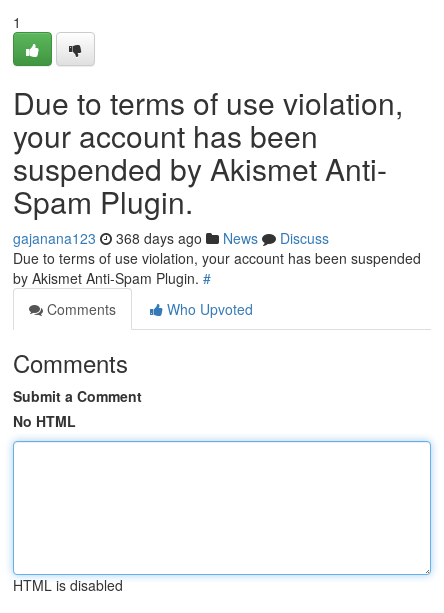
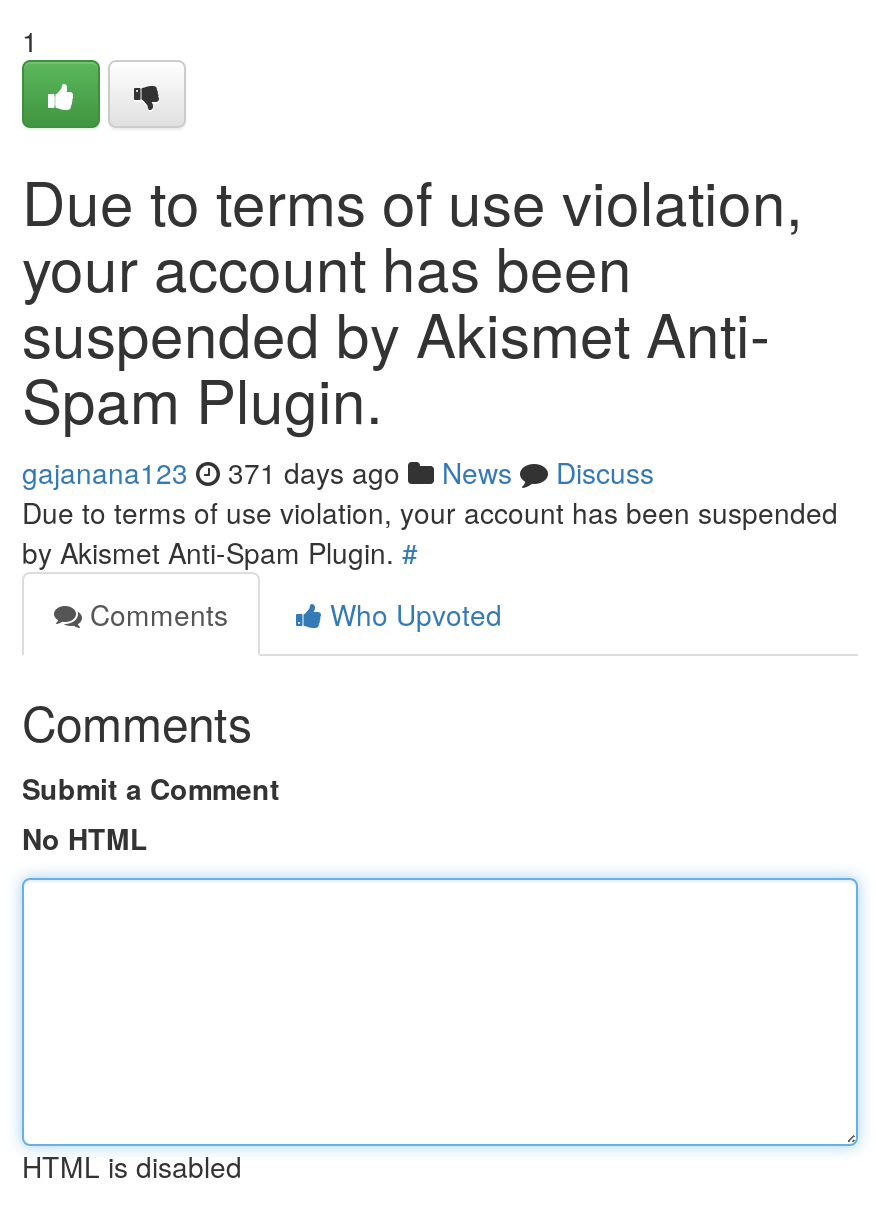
[13,228,329,248] gajanana123 368 days ago News Discuss -> [22,452,654,492] gajanana123 371 days ago News Discuss

